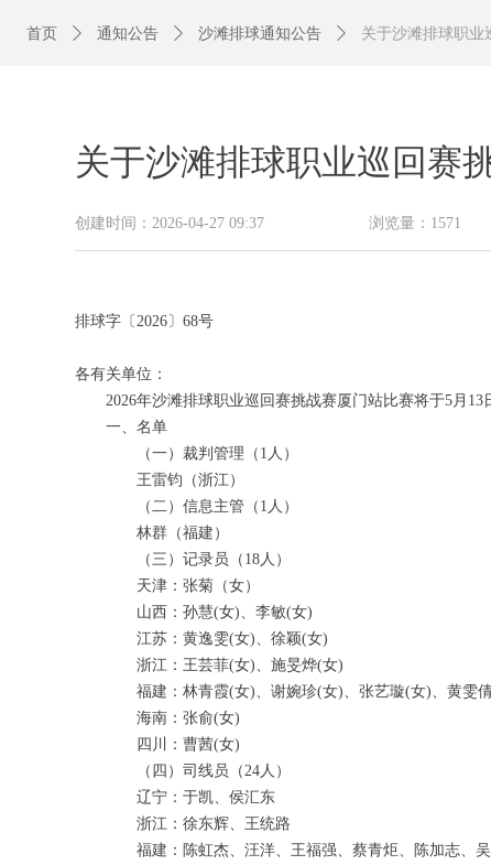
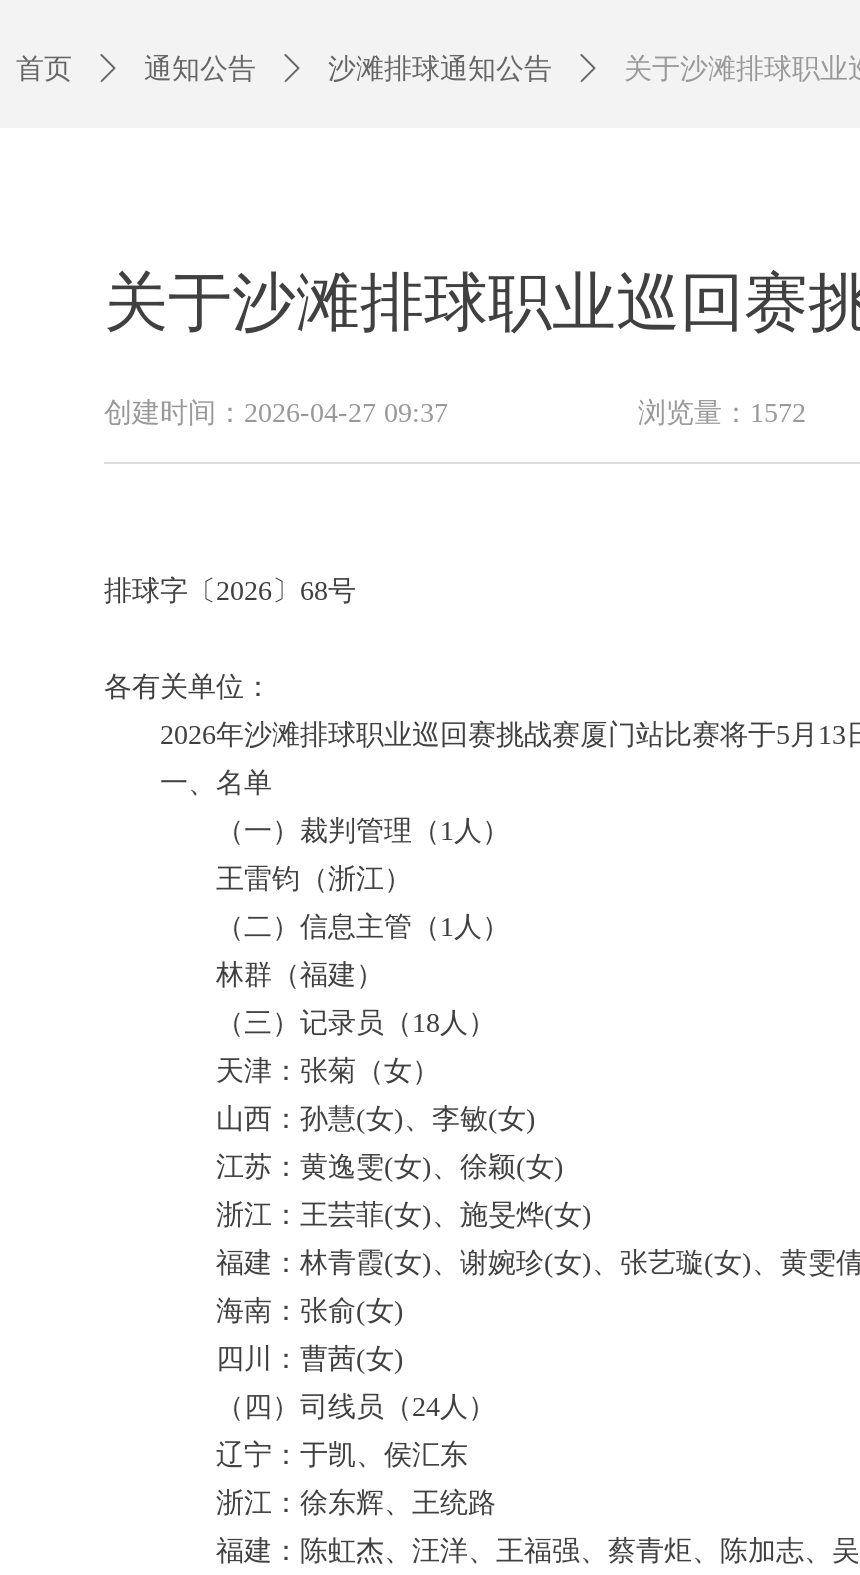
[369,215,461,231] 浏览量：1571 -> [638,398,806,428] 浏览量：1572

